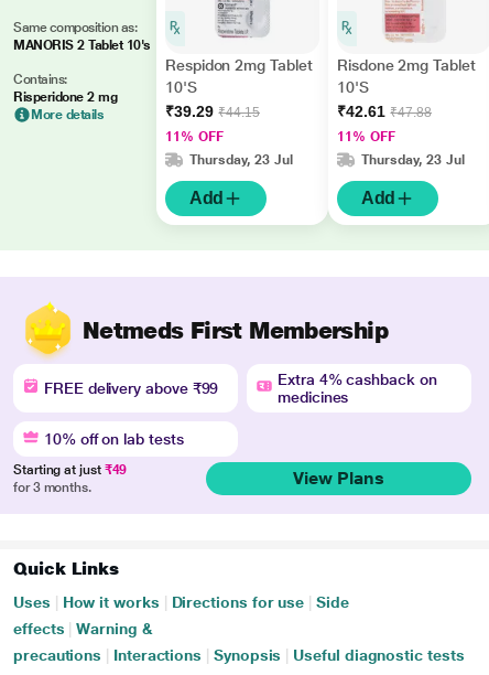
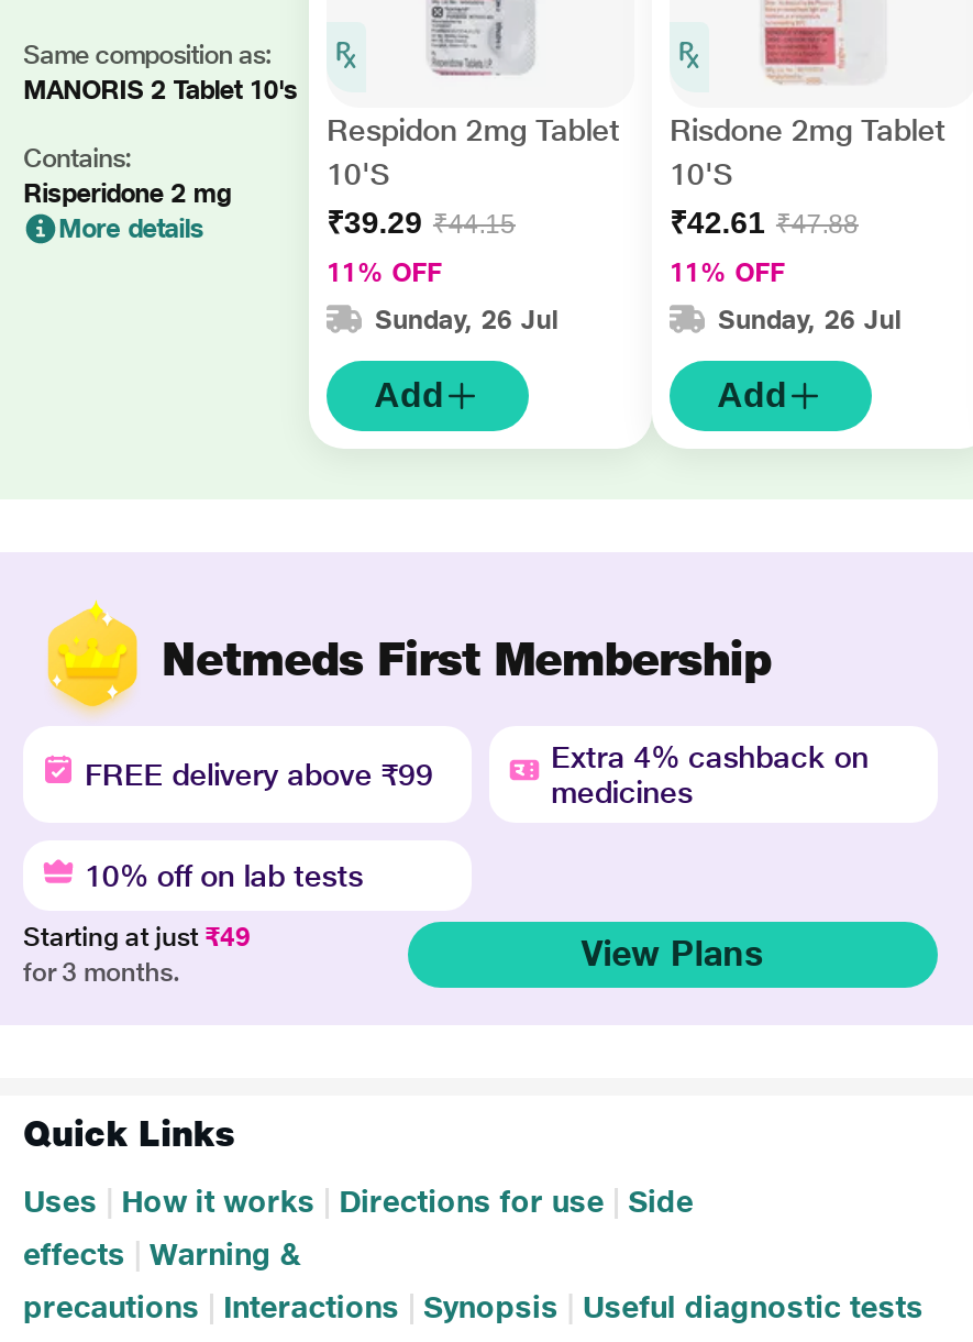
[189,153,293,168] Thursday, 23 Jul -> [375,304,558,335] Sunday, 26 Jul
[361,153,465,168] Thursday, 23 Jul -> [718,304,901,335] Sunday, 26 Jul

